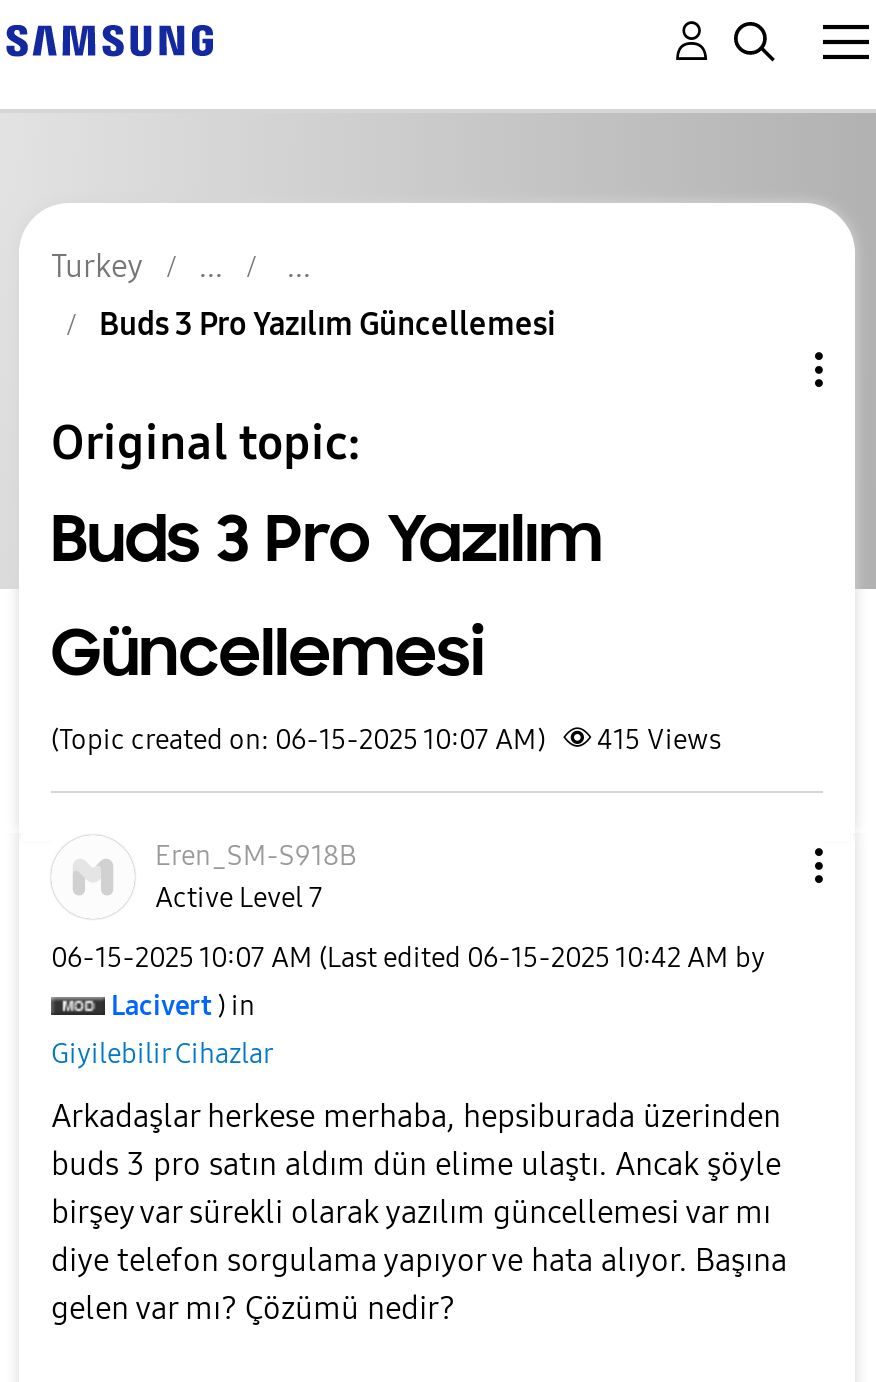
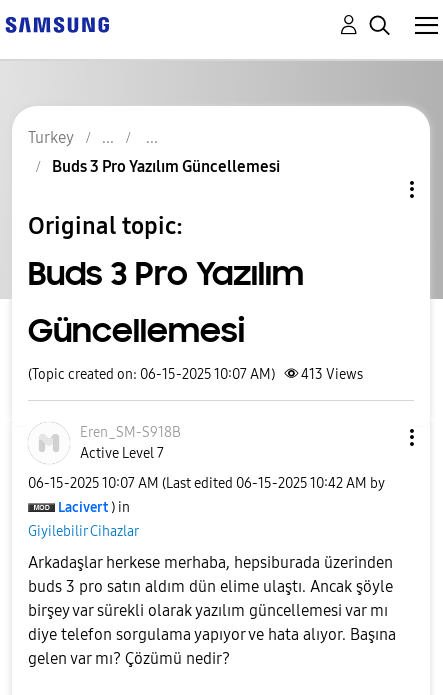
[51,723,721,757] (Topic created on: 06-15-2025 10:07 AM) 415 Views -> [28,366,363,383] (Topic created on: 06-15-2025 10:07 AM) 413 Views

